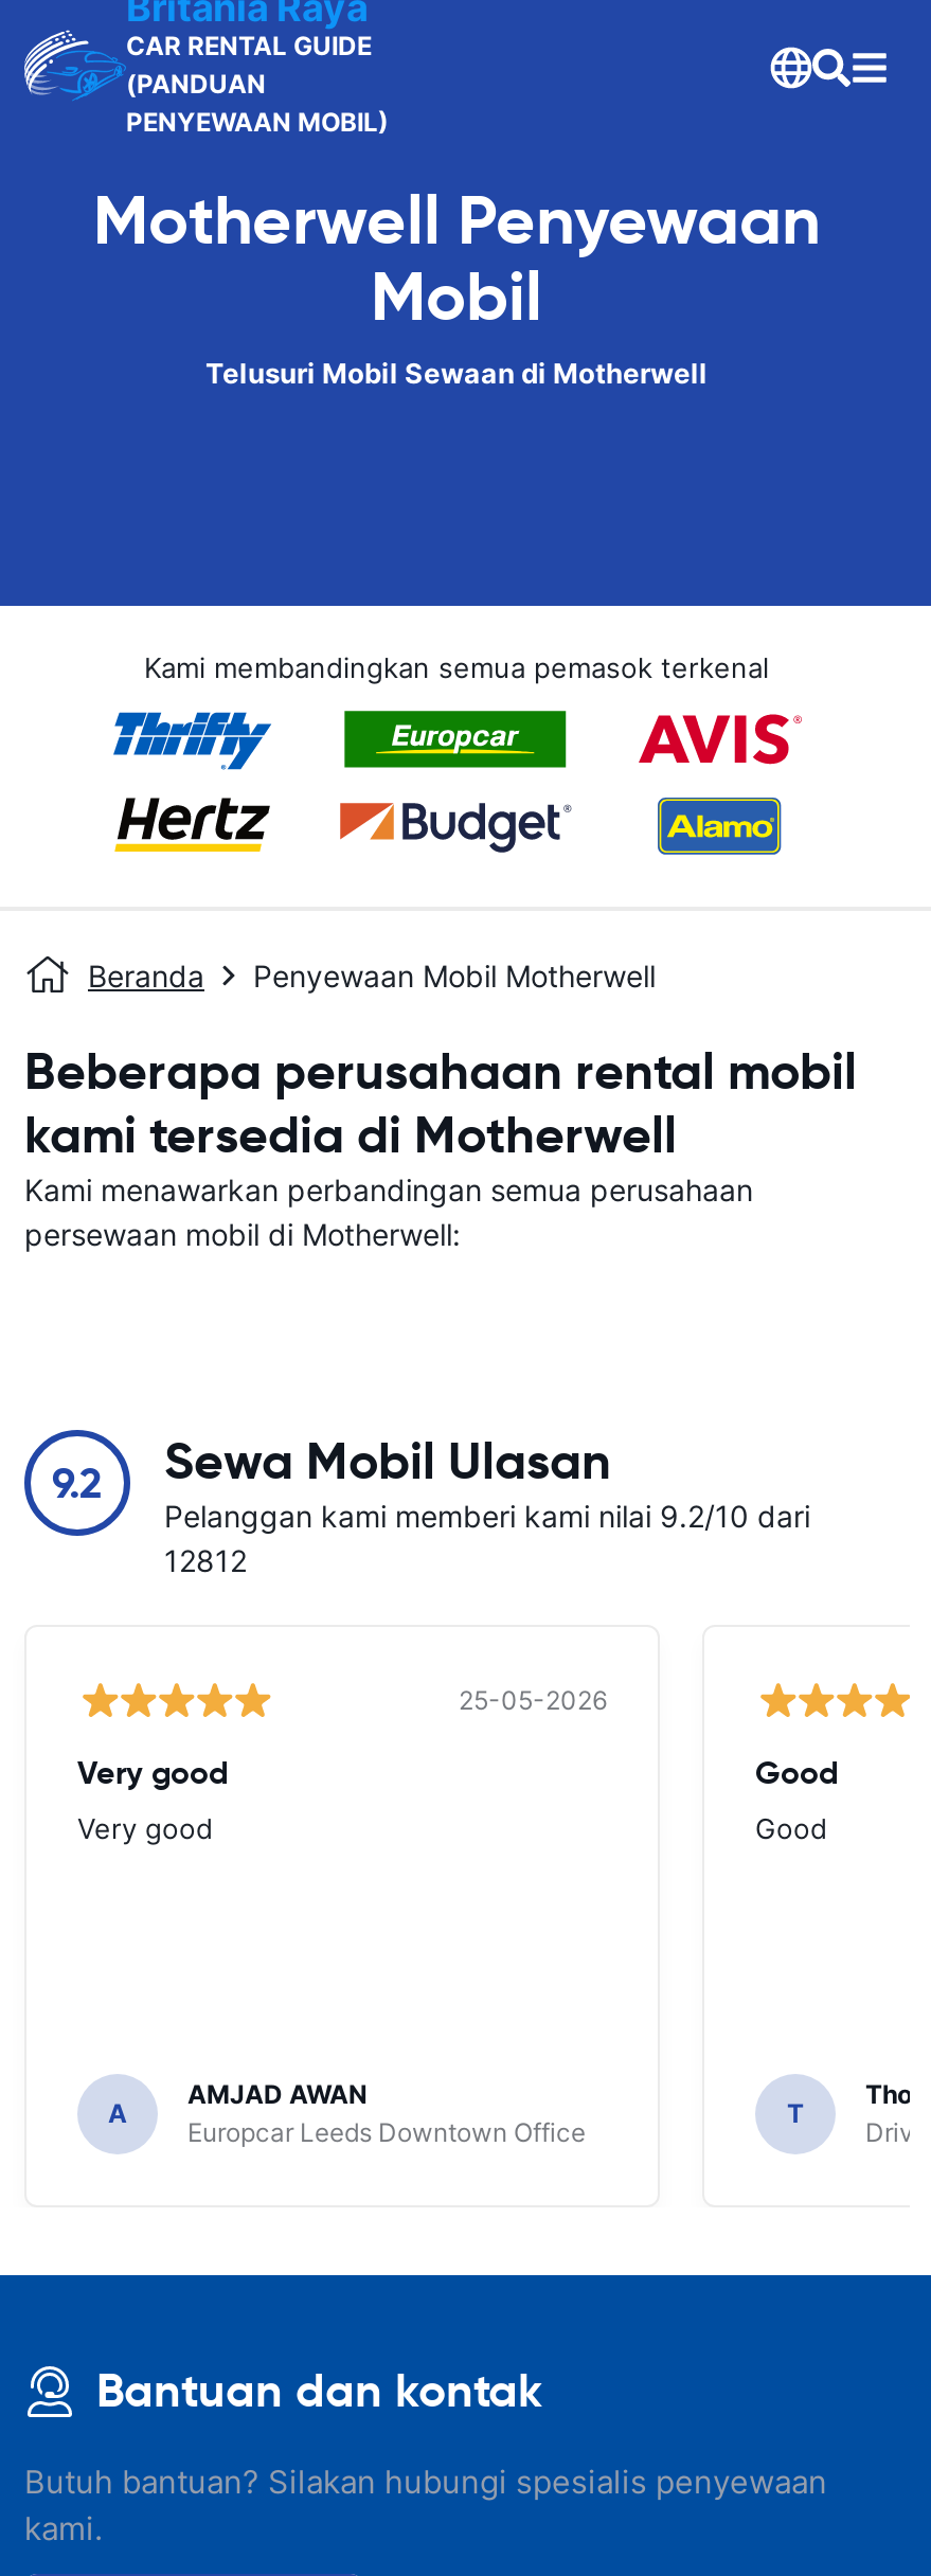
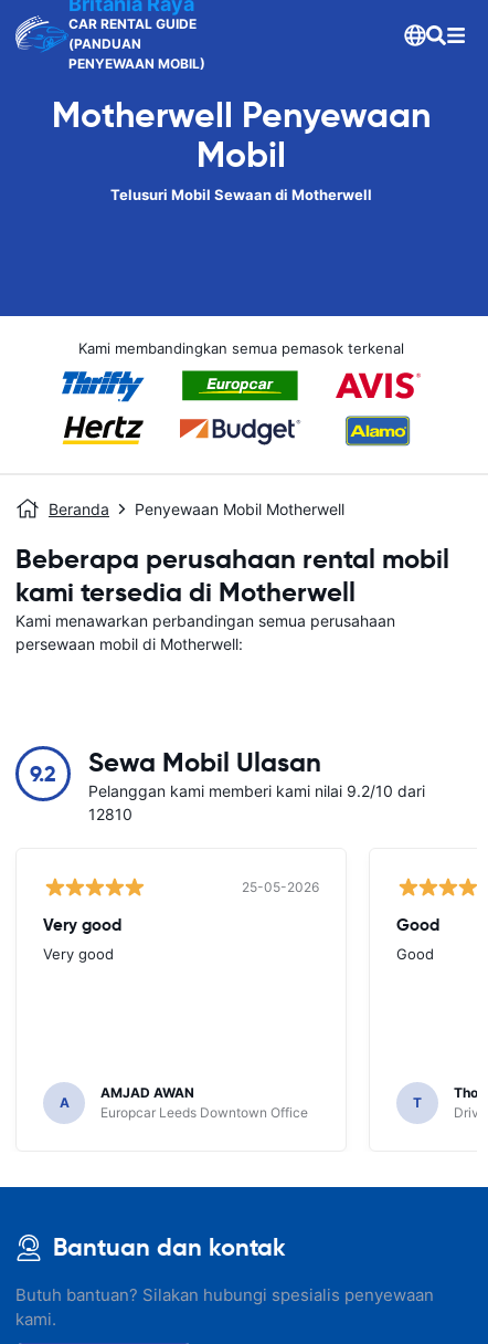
[164,1542,247,1578] 12812 -> [88,805,132,823] 12810

